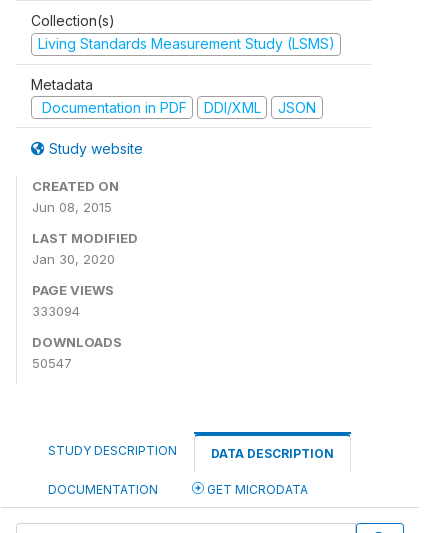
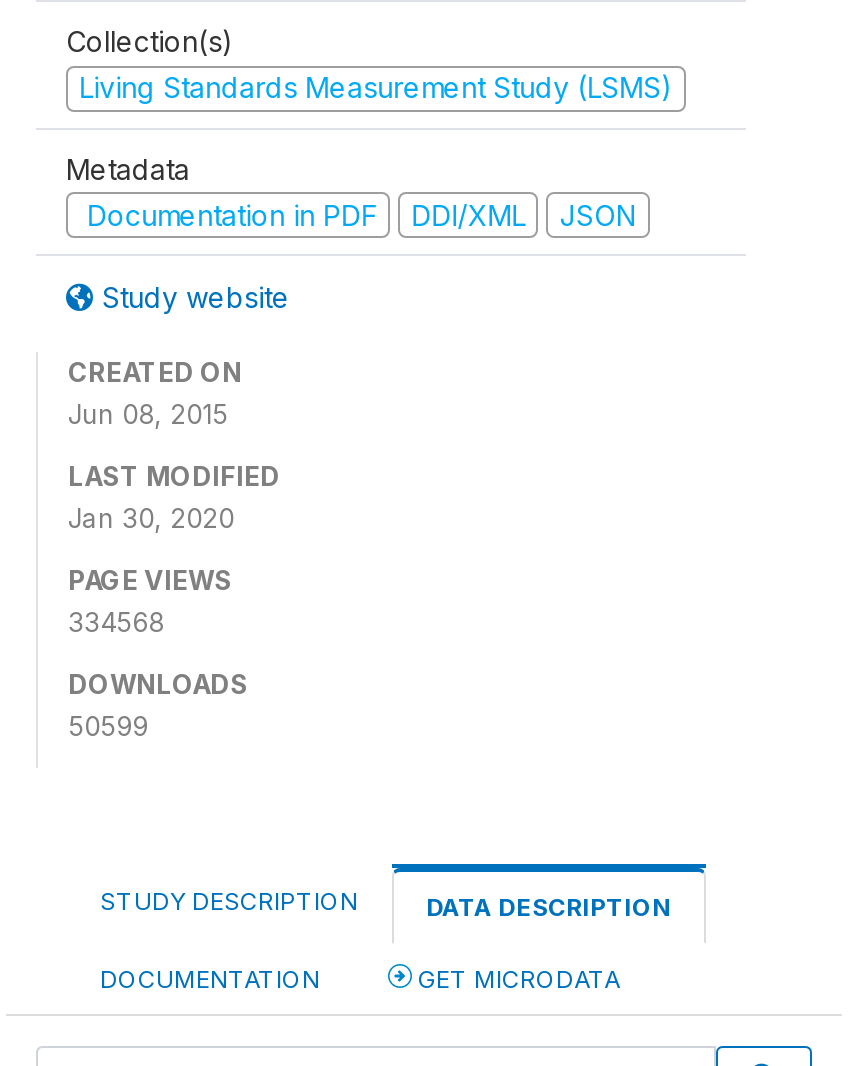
[32,303,80,319] 333094 -> [68,606,164,638] 334568
[32,355,72,371] 50547 -> [68,710,148,742] 50599

